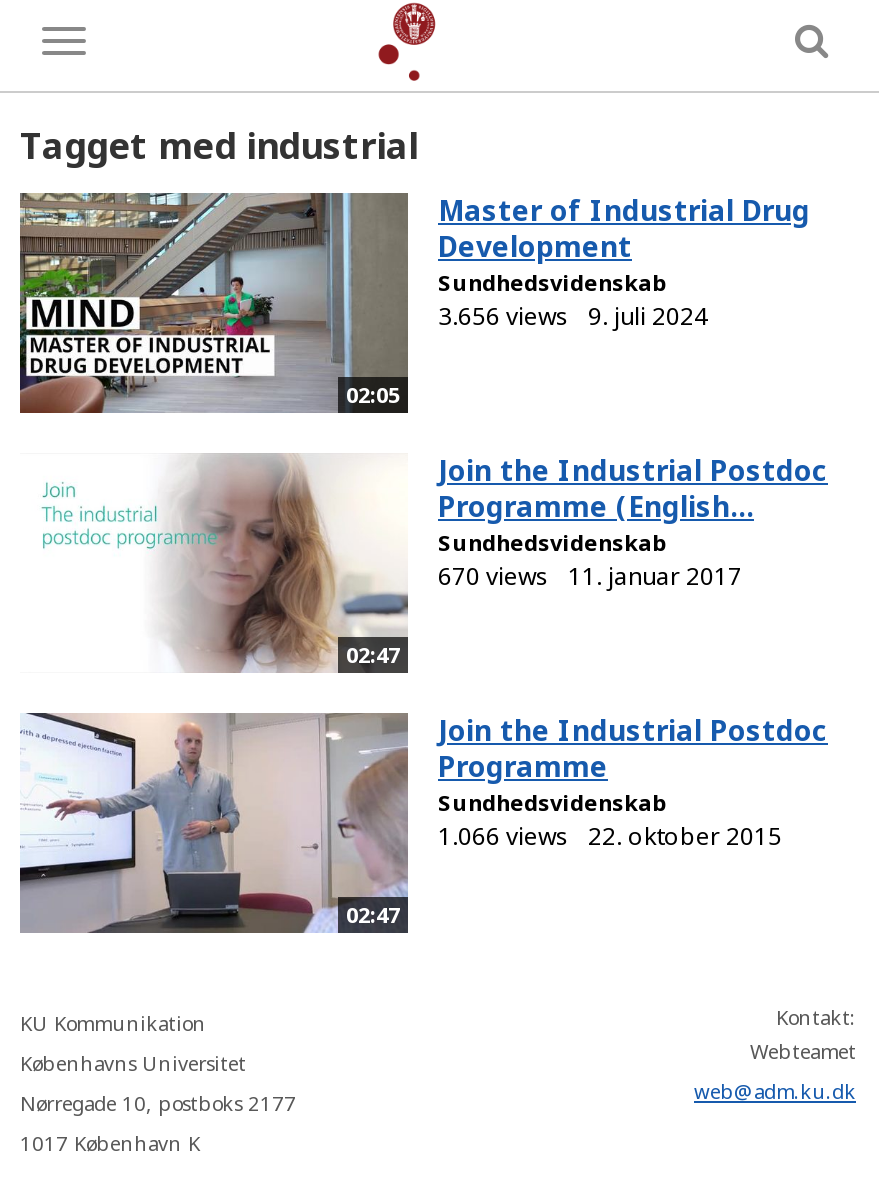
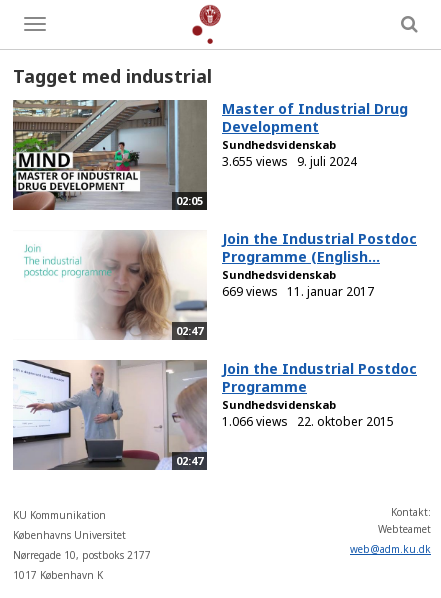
[438,299,708,333] 3.656 views 9. juli 2024 -> [222,153,357,170] 3.655 views 9. juli 2024
[438,559,742,593] 670 views 11. januar 2017 -> [222,283,374,300] 669 views 11. januar 2017

